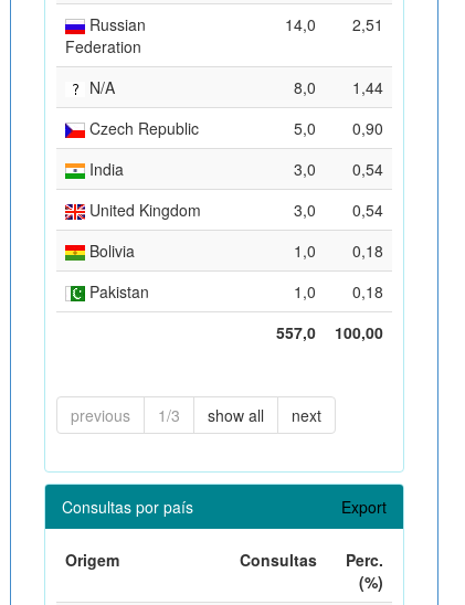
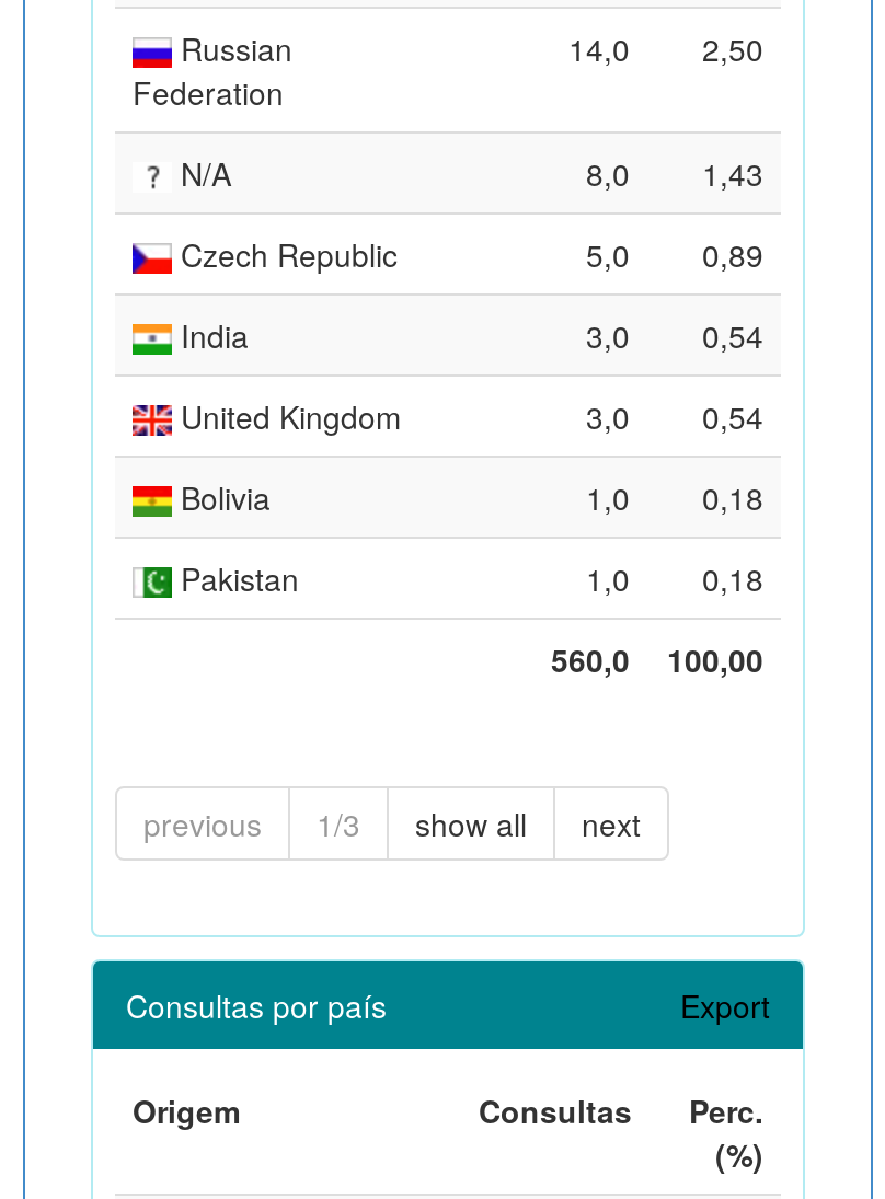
[285,13,383,35] 14,0 2,51 -> [568,25,763,69] 14,0 2,50
[294,76,383,98] 8,0 1,44 -> [586,150,763,194] 8,0 1,43
[294,116,383,139] 5,0 0,90 -> [586,231,763,275] 5,0 0,89
[276,321,383,343] 557,0 100,00 -> [551,636,763,680] 560,0 100,00

